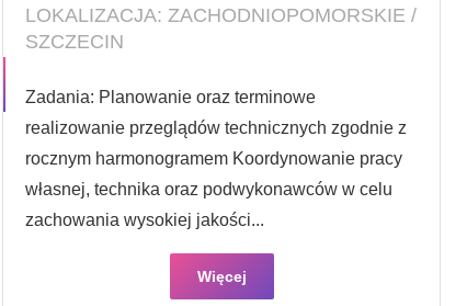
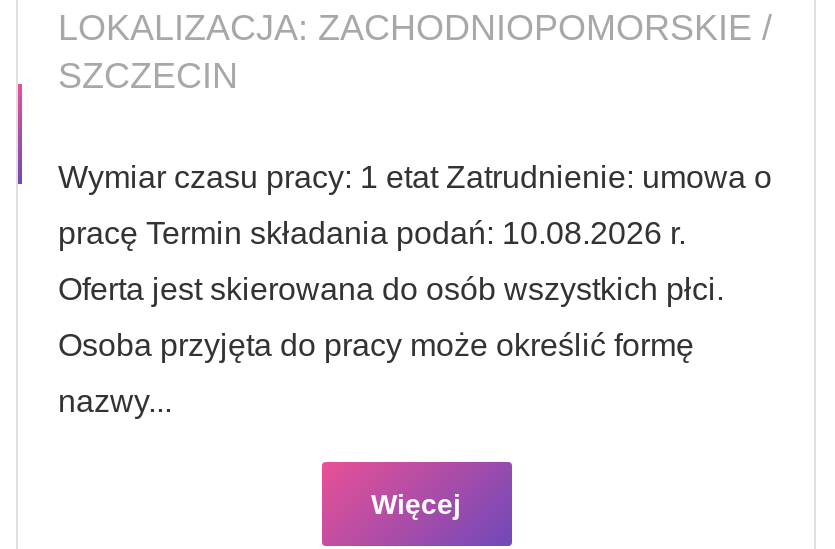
[25,88,316,106] Zadania: Planowanie oraz terminowe -> [58,160,772,194] Wymiar czasu pracy: 1 etat Zatrudnienie: umowa o
[25,118,407,137] realizowanie przeglądów technicznych zgodnie z -> [58,216,686,250] pracę Termin składania podań: 10.08.2026 r.
[25,149,402,168] rocznym harmonogramem Koordynowanie pracy -> [58,272,724,306] Oferta jest skierowana do osób wszystkich płci.
[25,180,392,199] własnej, technika oraz podwykonawców w celu -> [58,328,694,362] Osoba przyjęta do pracy może określić formę
[25,211,264,229] zachowania wysokiej jakości... -> [58,384,172,418] nazwy...

